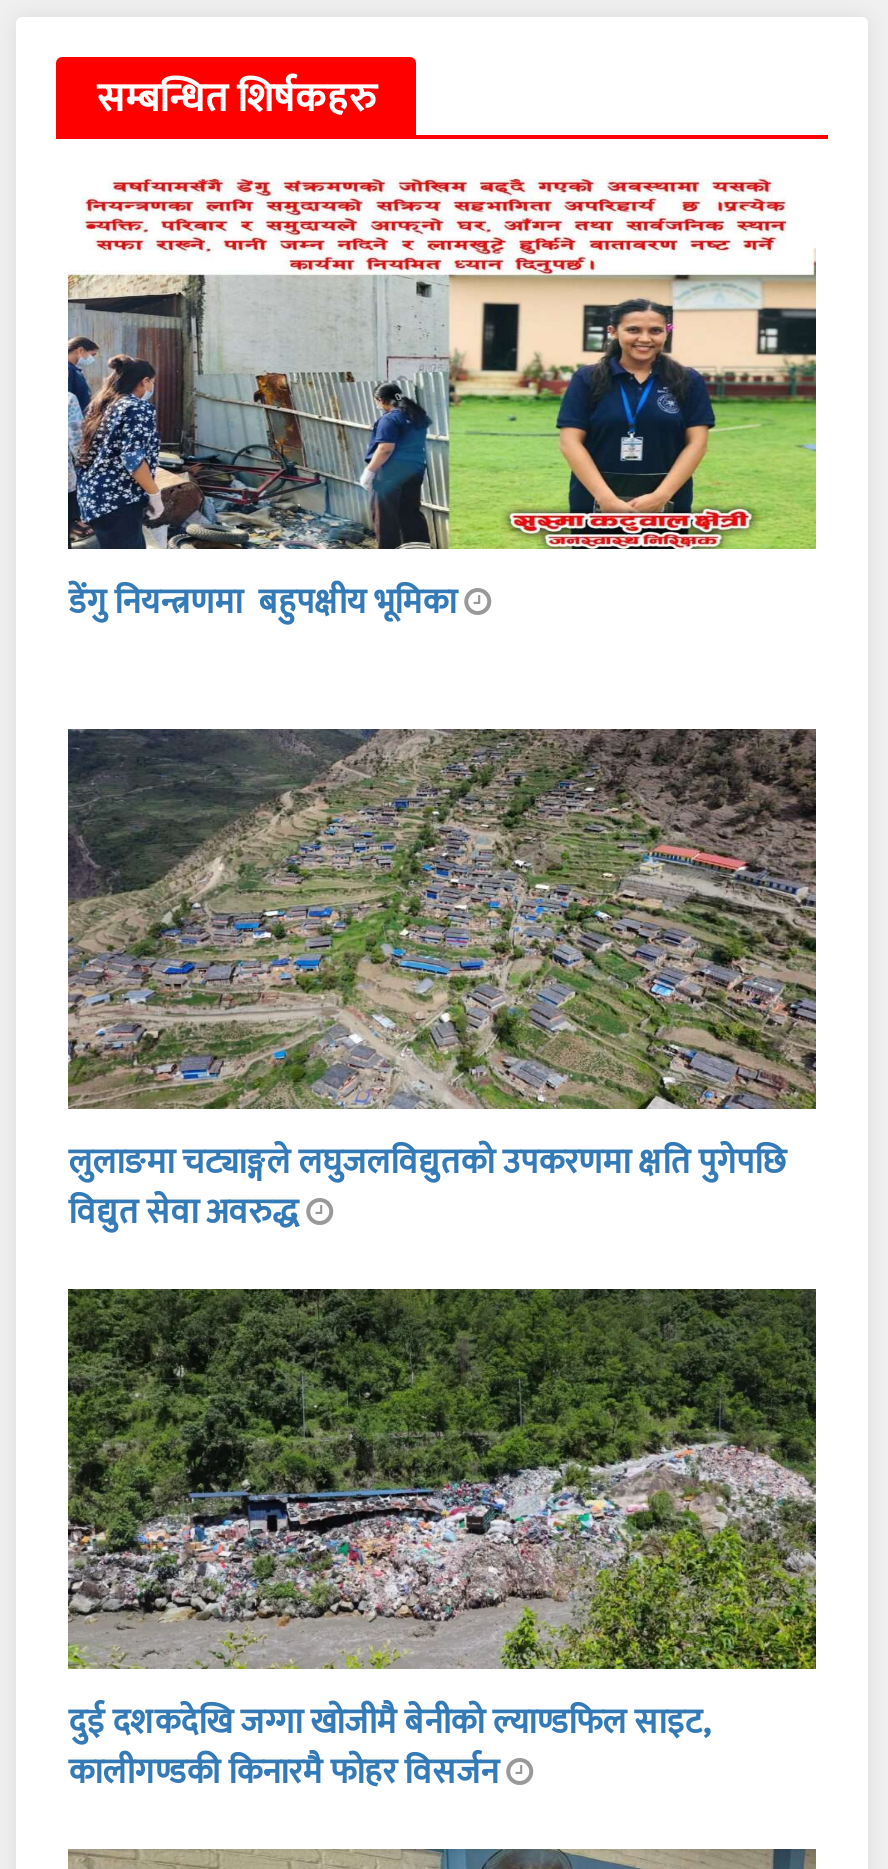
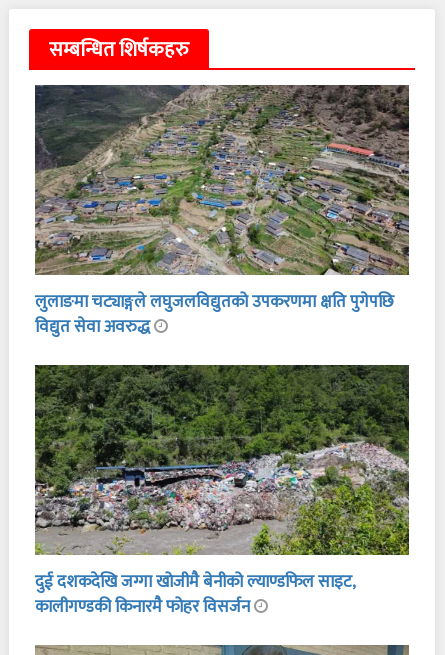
[66,177,818,631] [image] | डेंगु नियन्त्रणमा बहुपक्षीय भूमिका -> none

